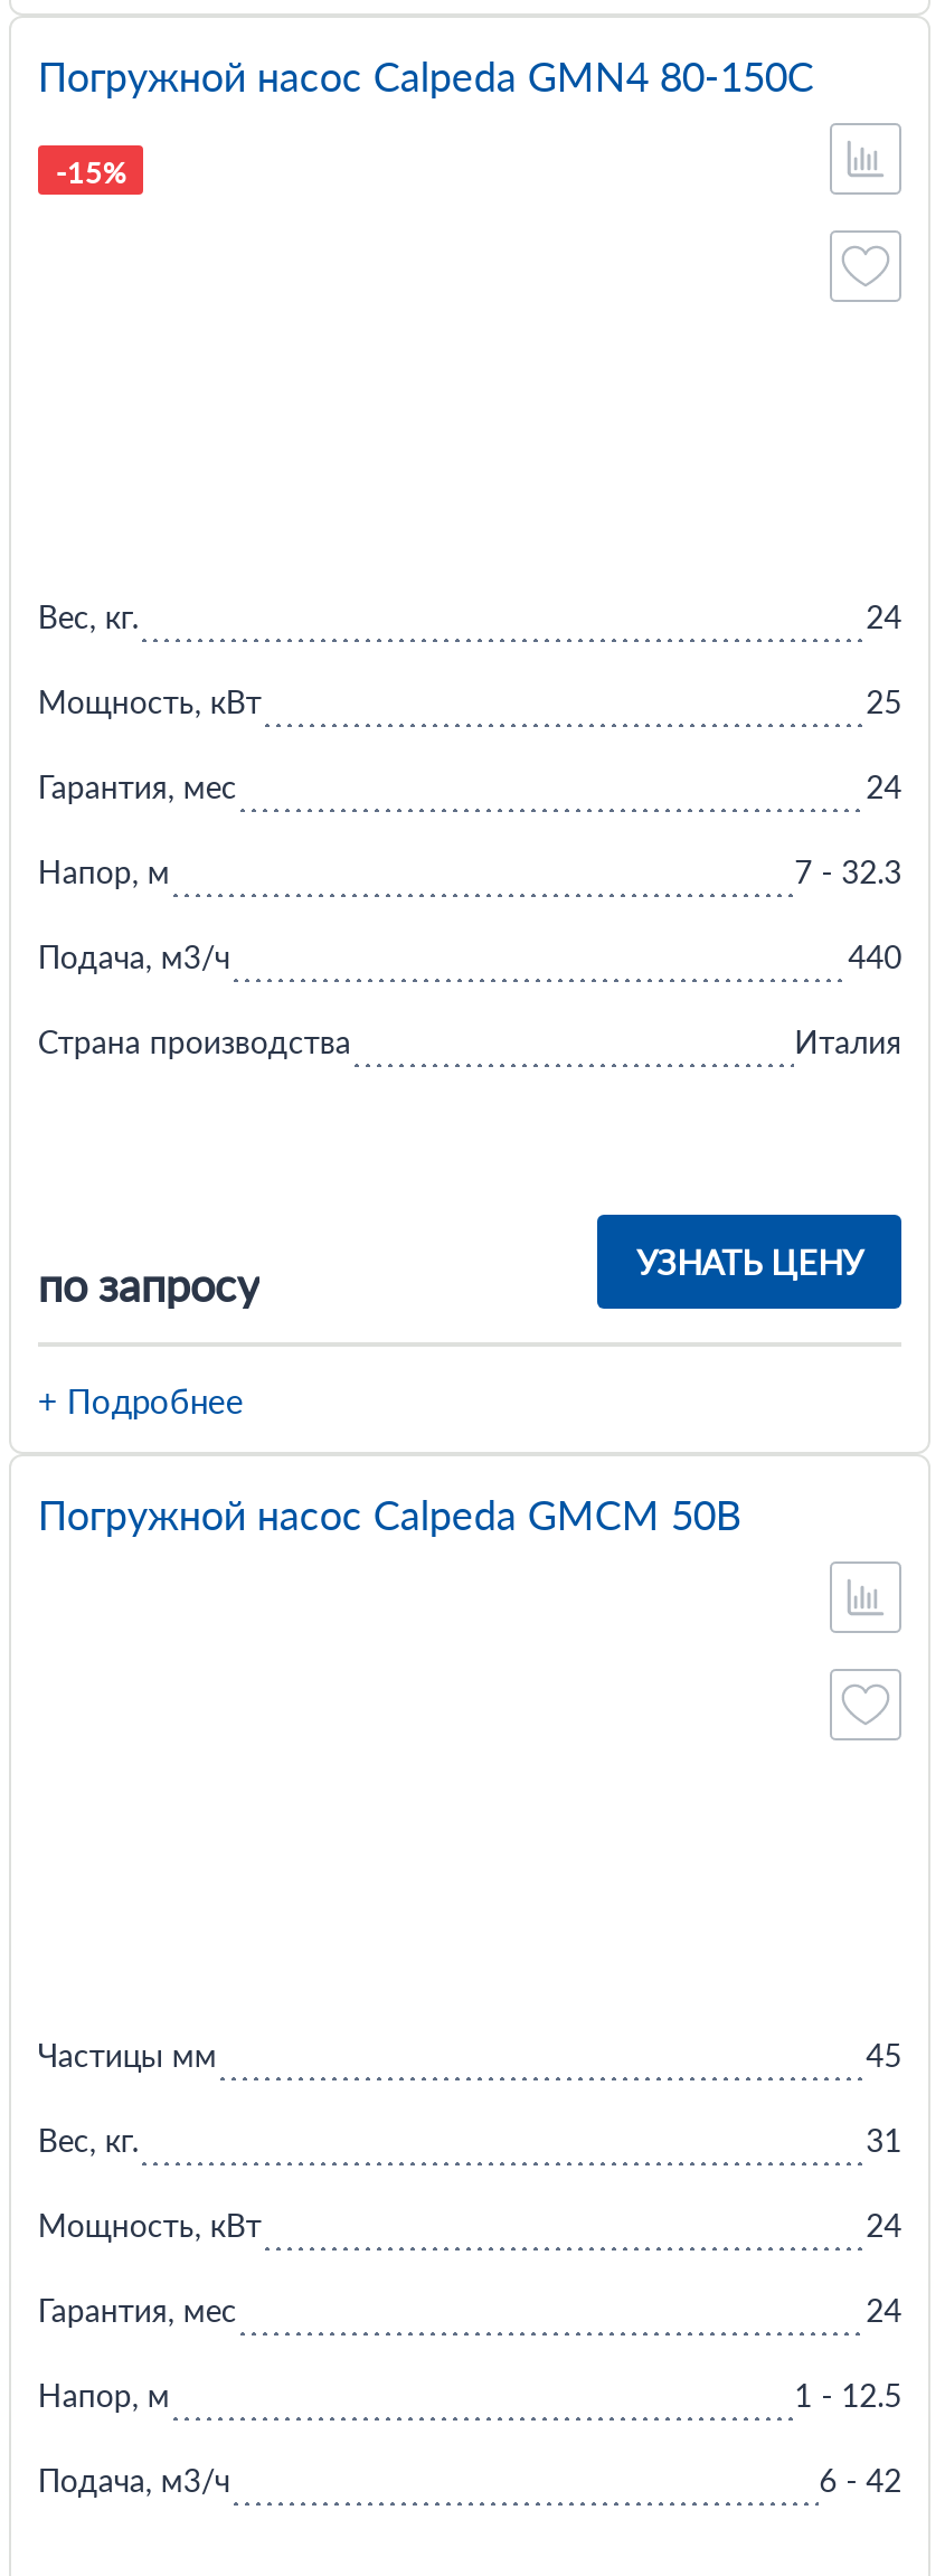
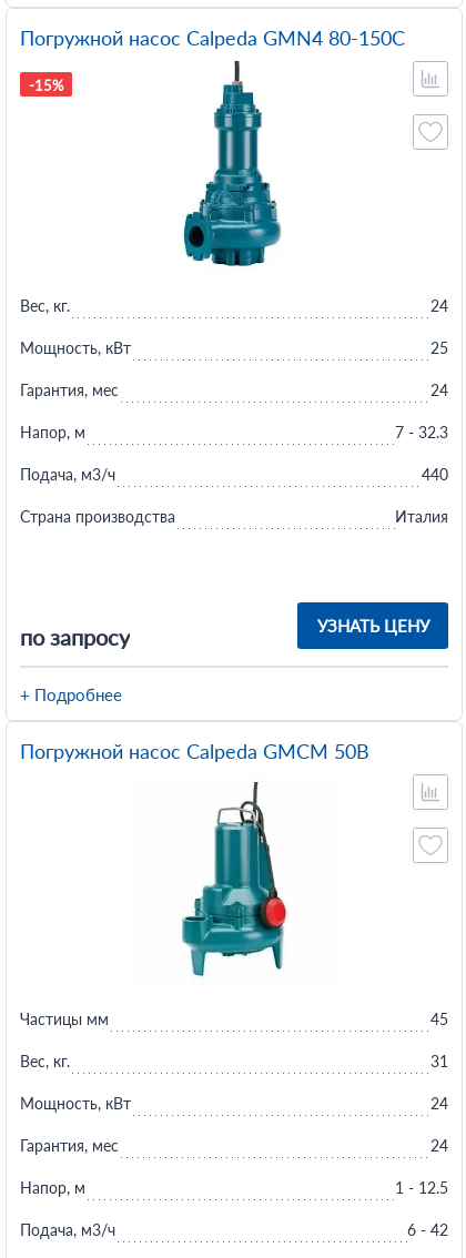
none -> [183,60,282,267] [image]
none -> [181,781,287,977] [image]

